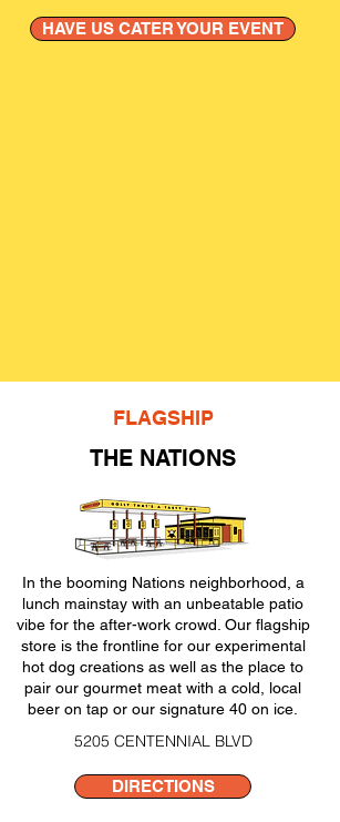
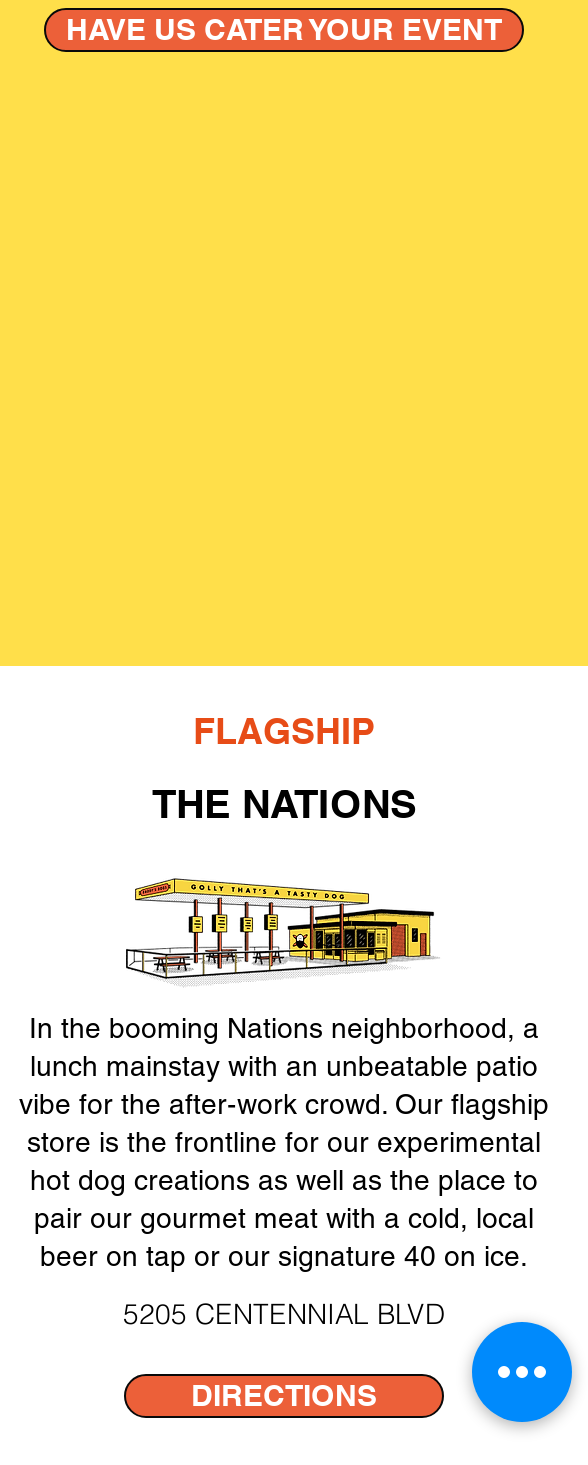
none -> [468,1318,576,1428] [image]

